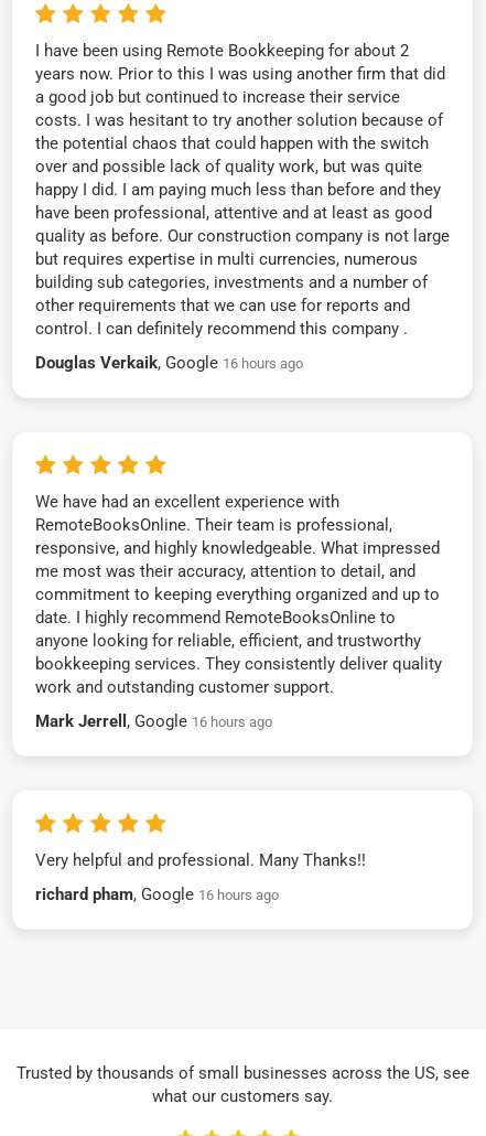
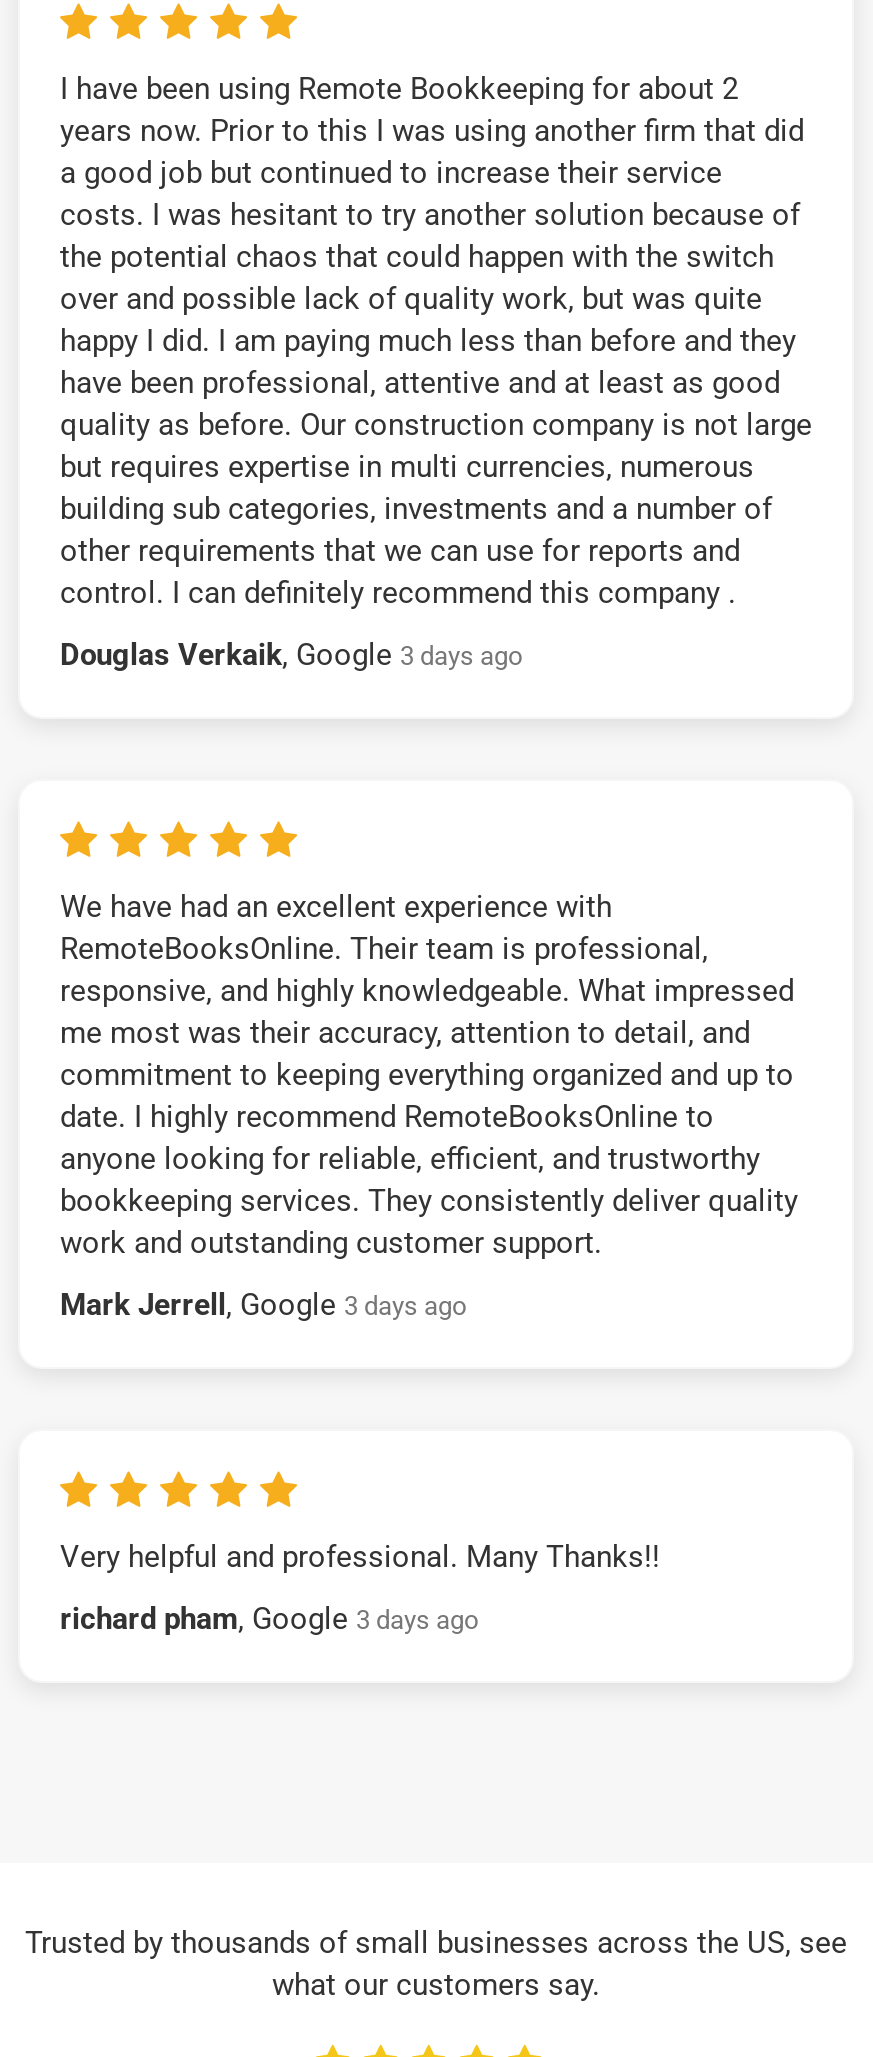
[35,352,303,372] Douglas Verkaik, Google 16 hours ago -> [60,636,522,672] Douglas Verkaik, Google 3 days ago
[35,711,272,731] Mark Jerrell, Google 16 hours ago -> [60,1286,466,1322] Mark Jerrell, Google 3 days ago
[35,884,279,904] richard pham, Google 16 hours ago -> [60,1600,478,1636] richard pham, Google 3 days ago

